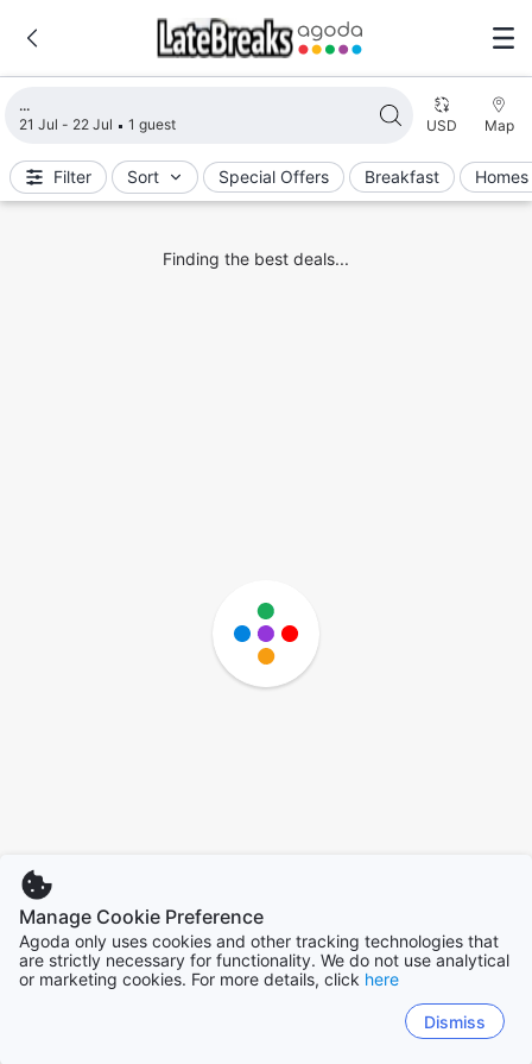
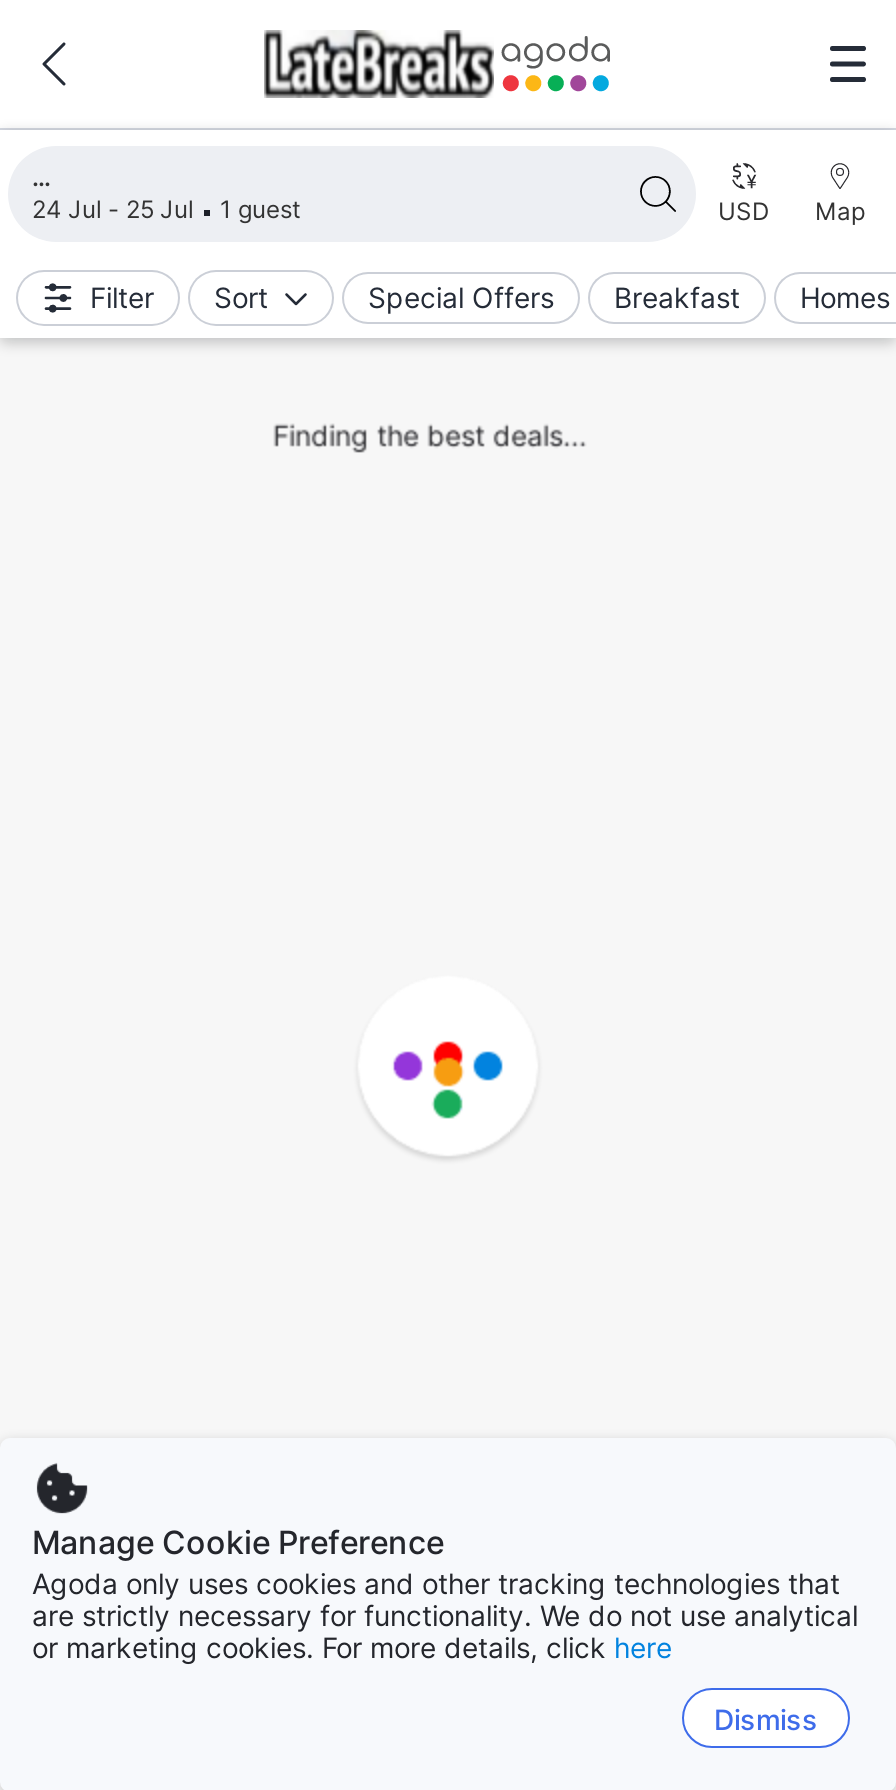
[19,115,176,133] 21 Jul - 22 Jul 1 guest -> [32,194,300,224] 24 Jul - 25 Jul 1 guest
[233,602,299,666] [image] -> [392,1014,506,1120] [image]

